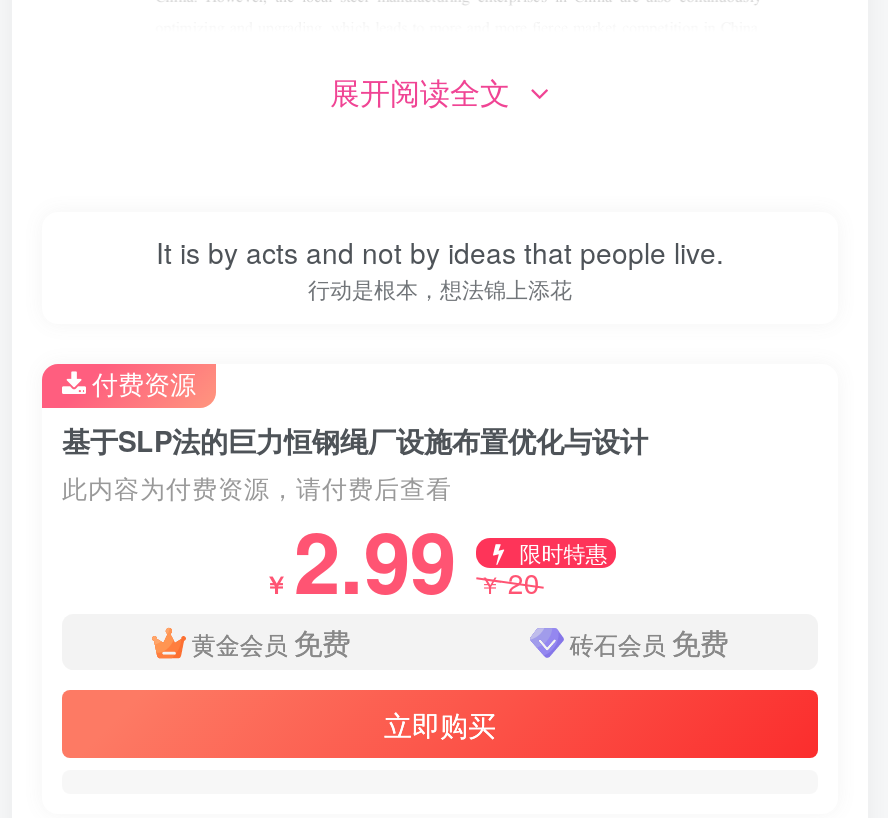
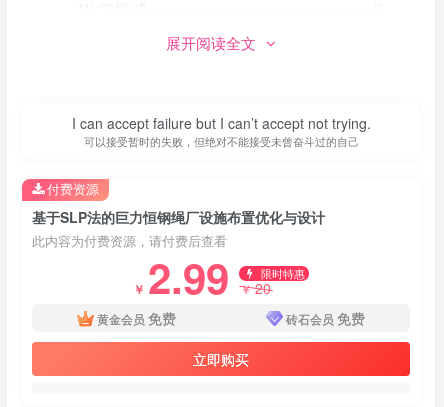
[156,232,724,304] It is by acts and not by ideas that people live. | 行动是根本，想法锦上添花 -> [71,113,370,149] I can accept failure but I can’t accept not trying. | 可以接受暂时的失败，但绝对不能接受未曾奋斗过的自己

